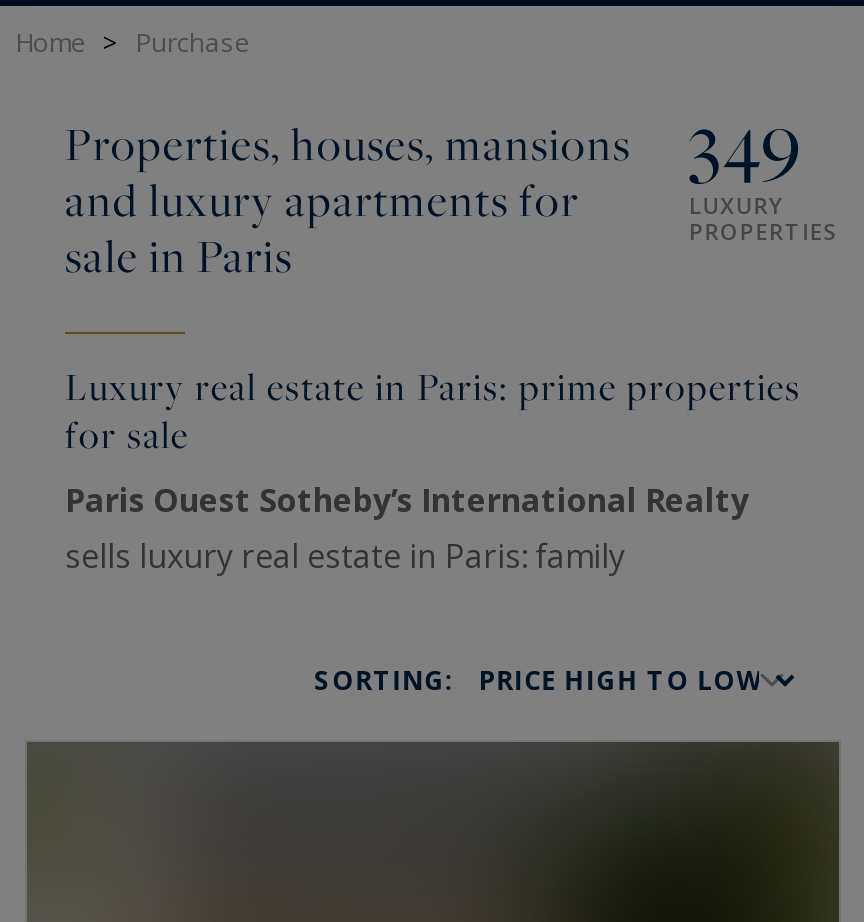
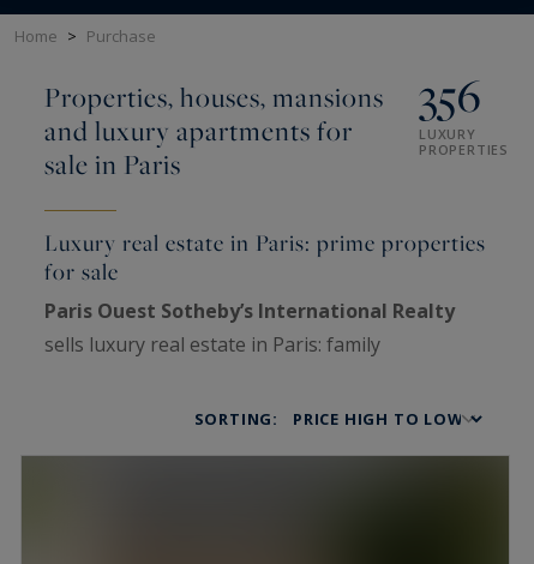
[65,90,801,190] Properties, houses, mansions 349 -> [44,65,481,125] Properties, houses, mansions 356

